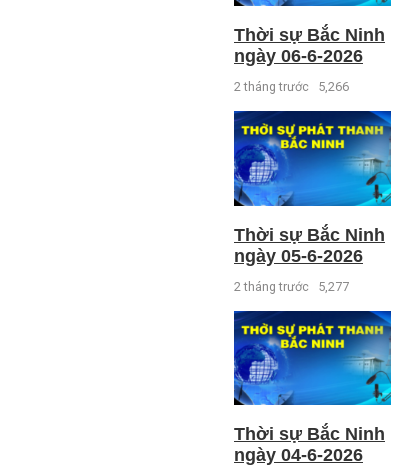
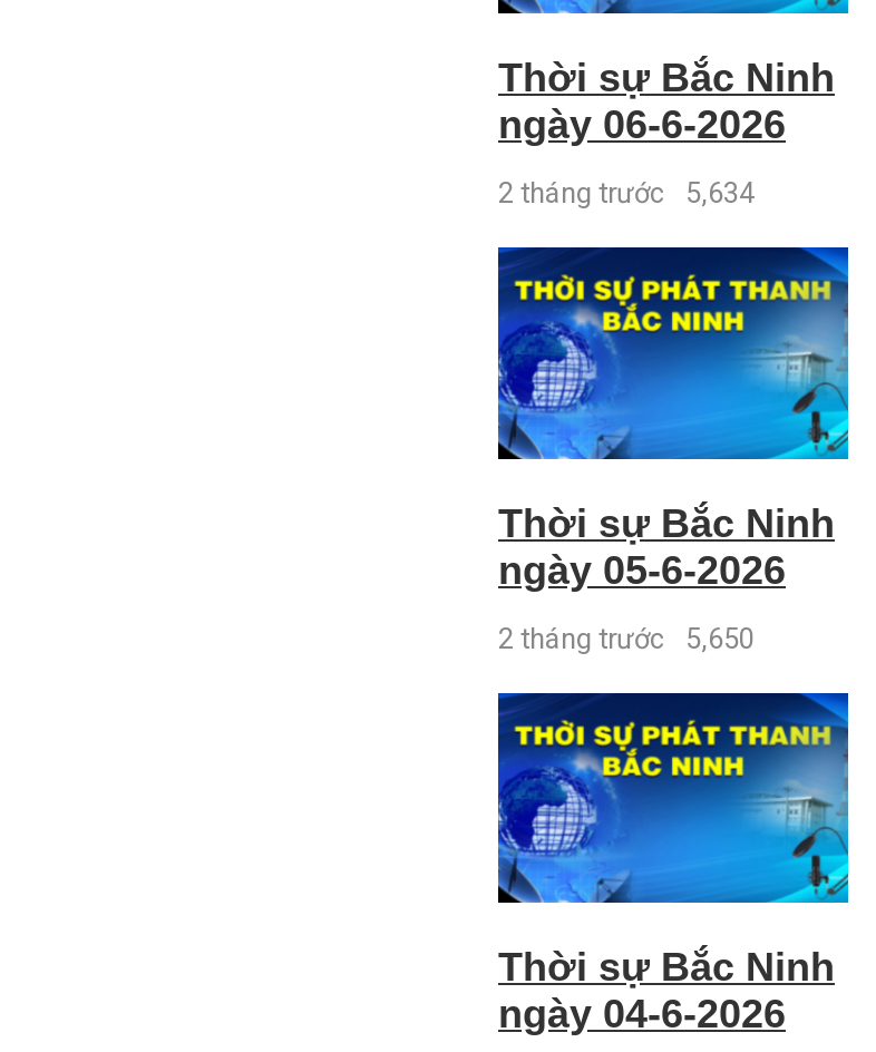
[234,79,349,94] 2 tháng trước 5,266 -> [498,177,755,210] 2 tháng trước 5,634
[234,279,349,294] 2 tháng trước 5,277 -> [498,621,755,655] 2 tháng trước 5,650

